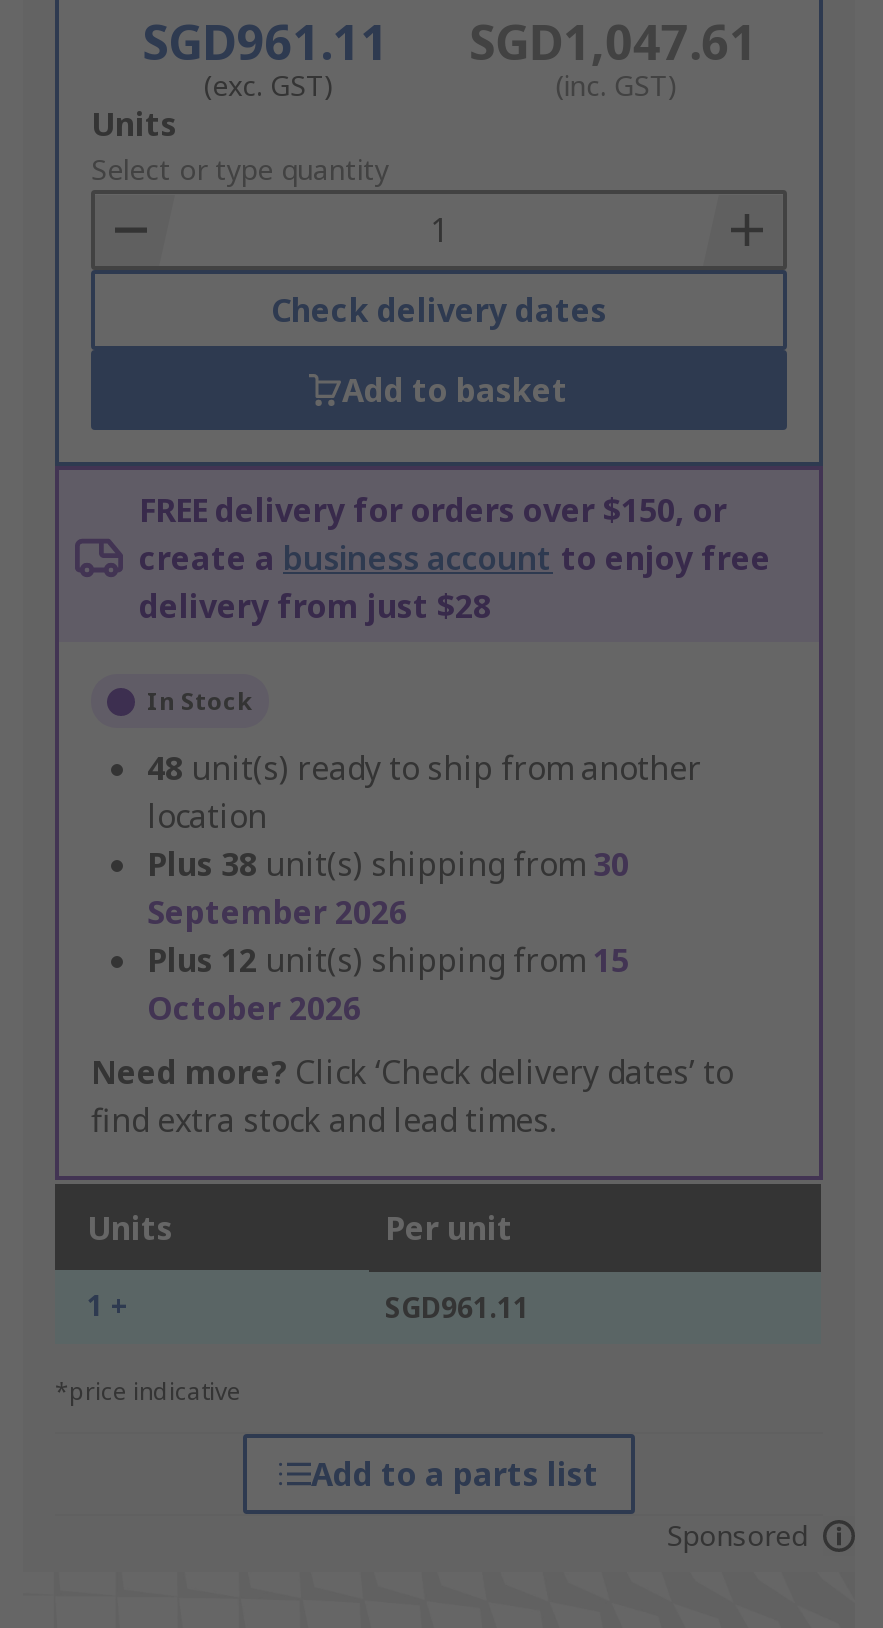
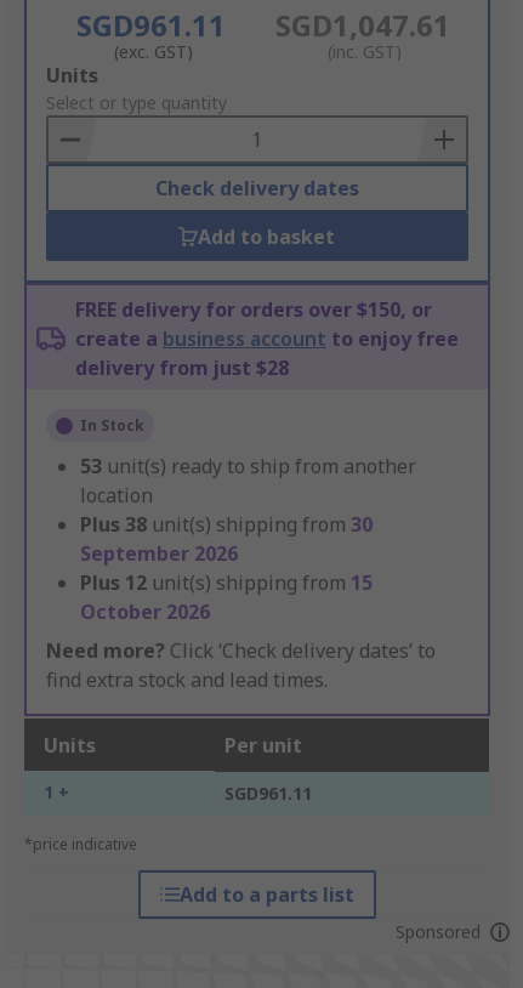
[147,747,701,791] 48 unit(s) ready to ship from another -> [80,453,416,480] 53 unit(s) ready to ship from another

